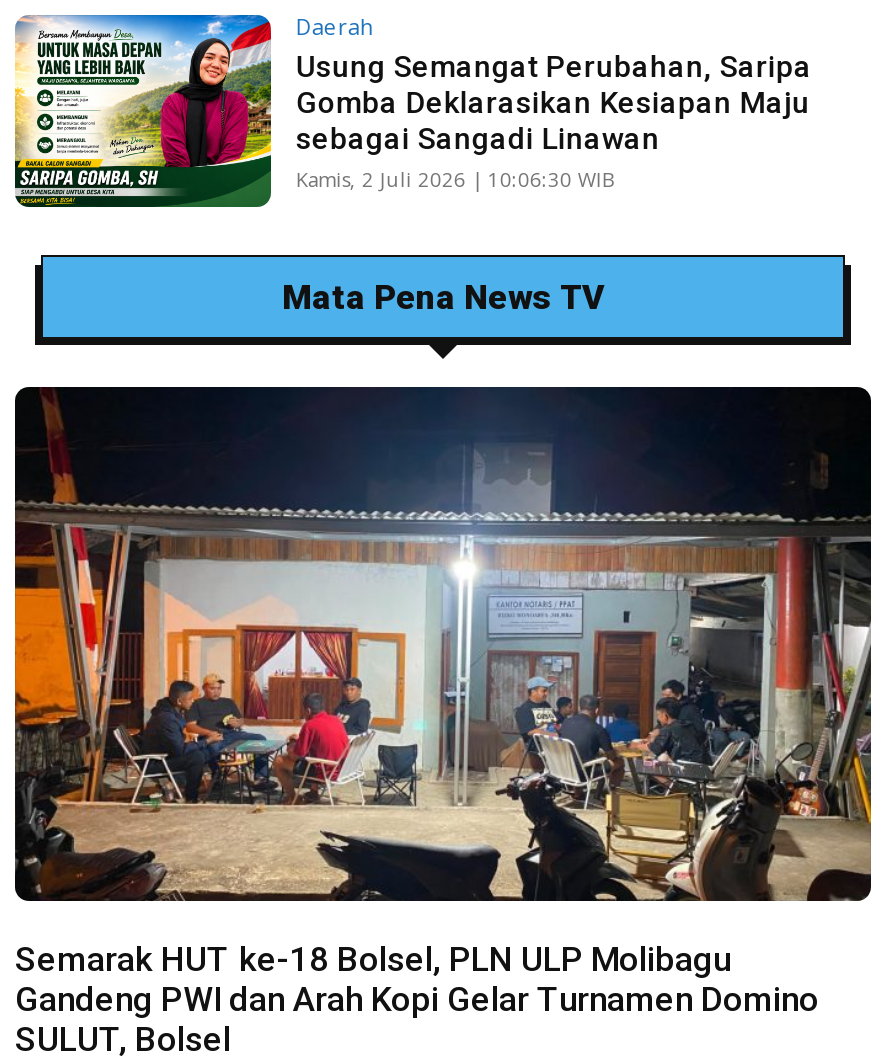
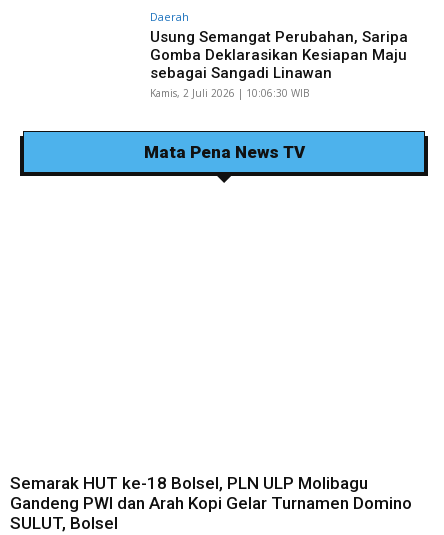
[13,13,273,209] [image] -> none
[13,385,873,903] [image] -> none

